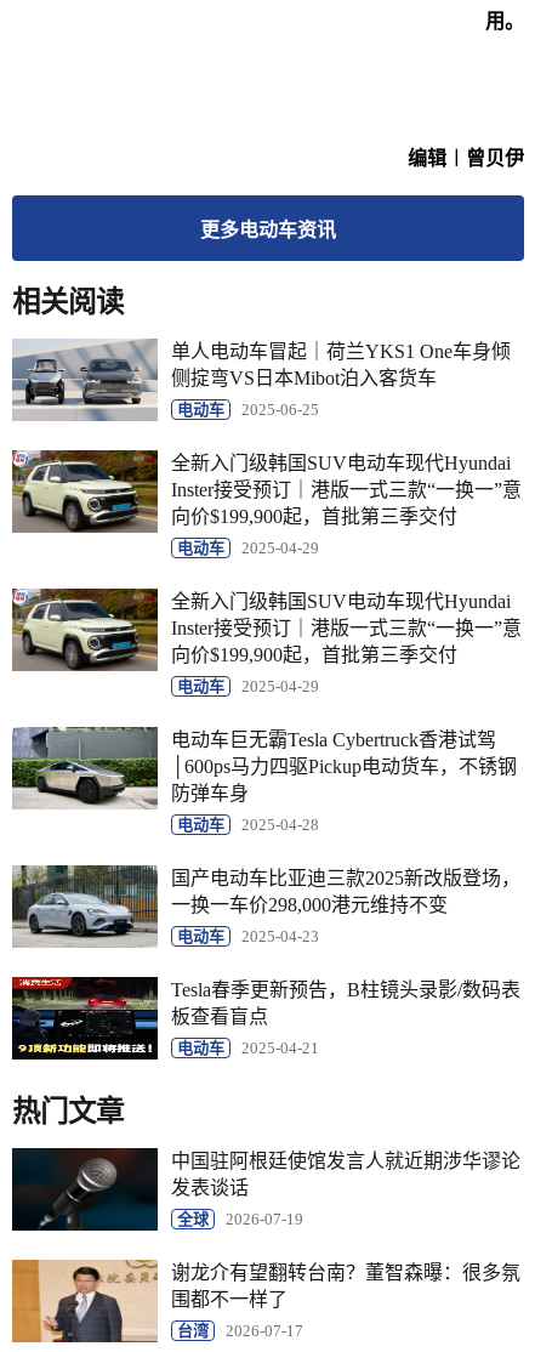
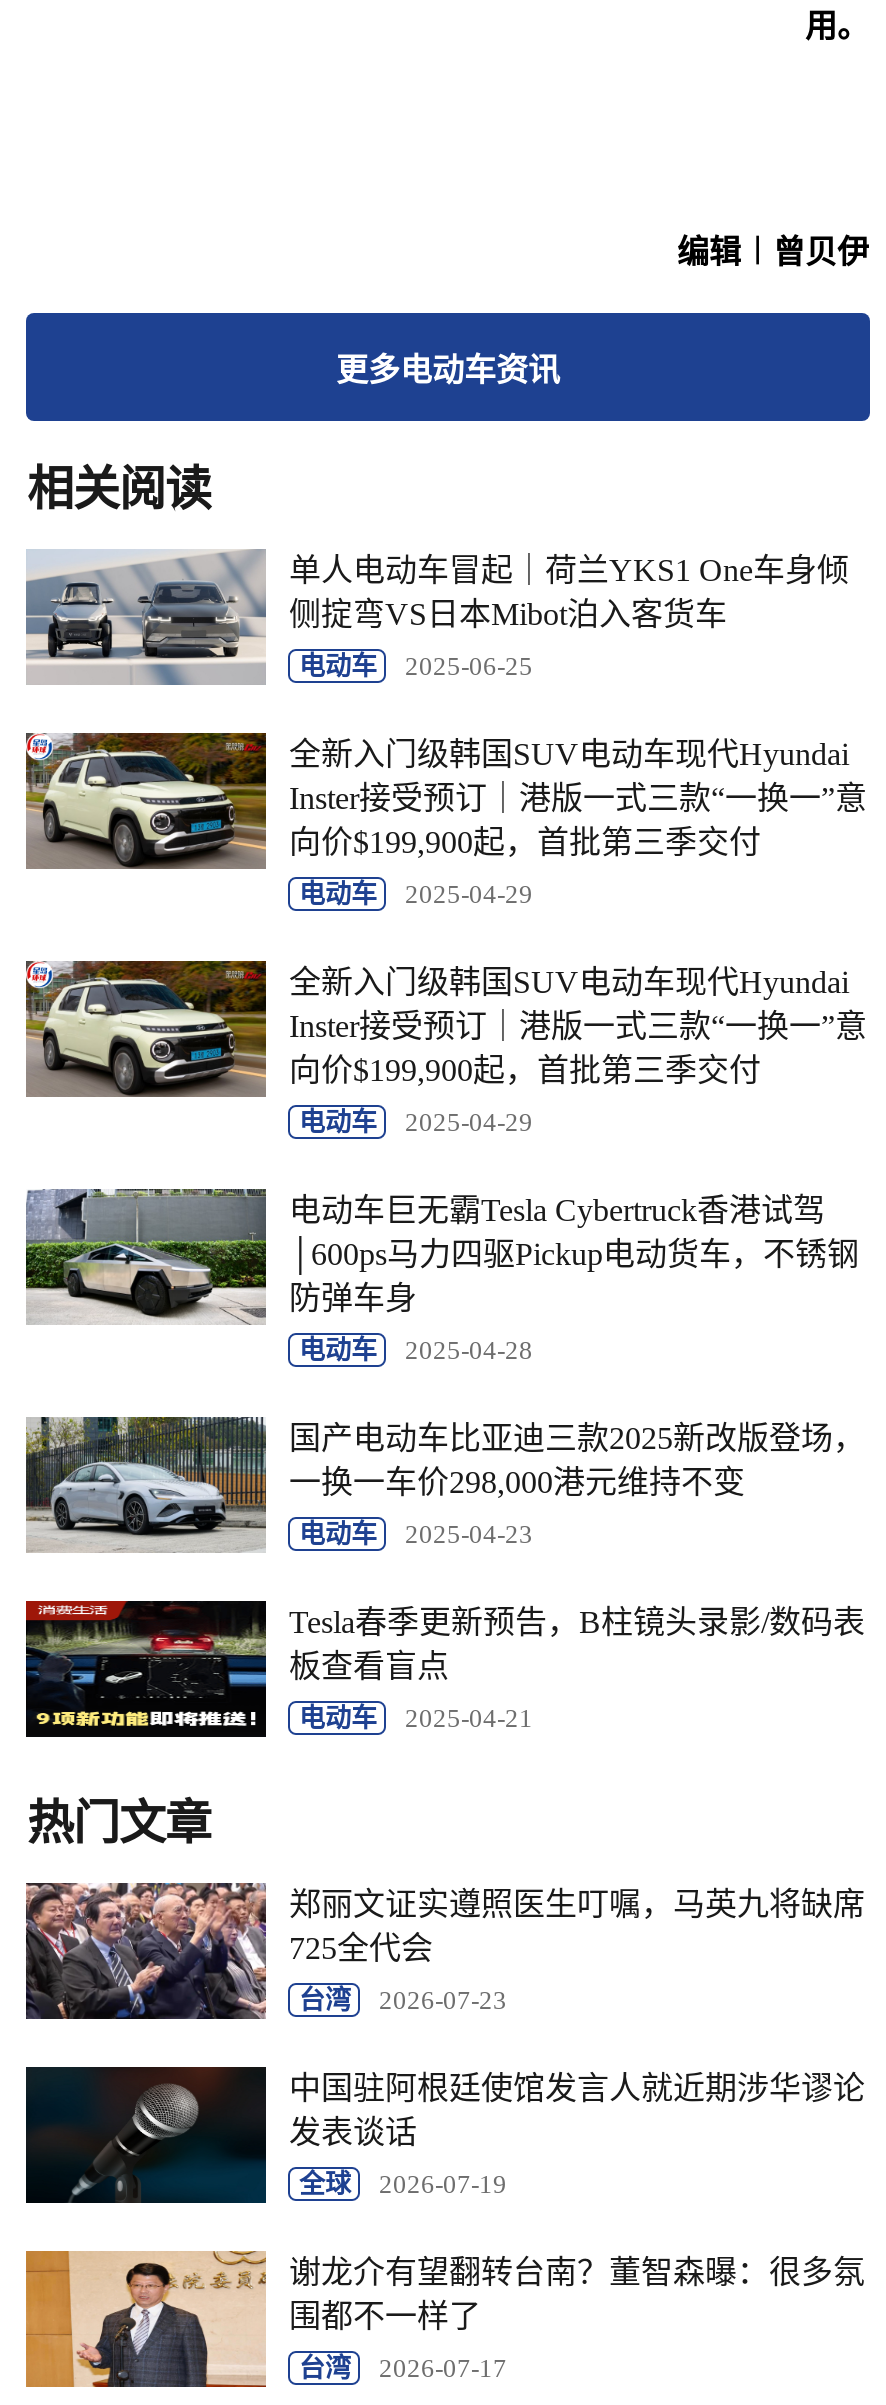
none -> [24,1881,865,2021] [image] | 郑丽文证实遵照医生叮嘱，马英九将缺席 | 725全代会 | 台湾 | 2026-07-23

